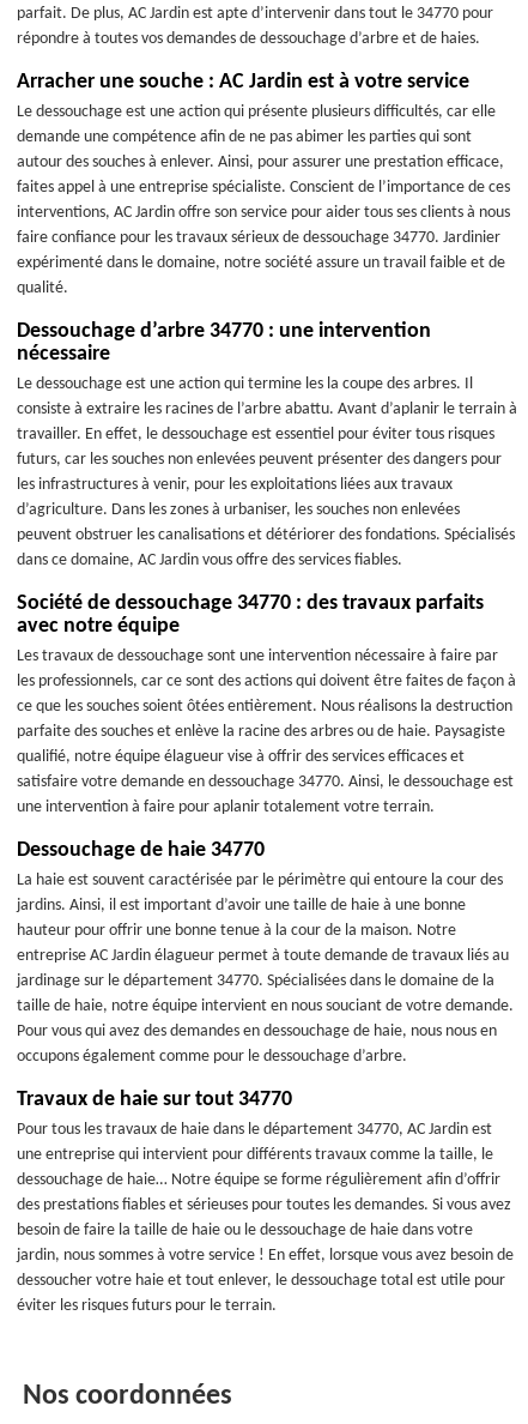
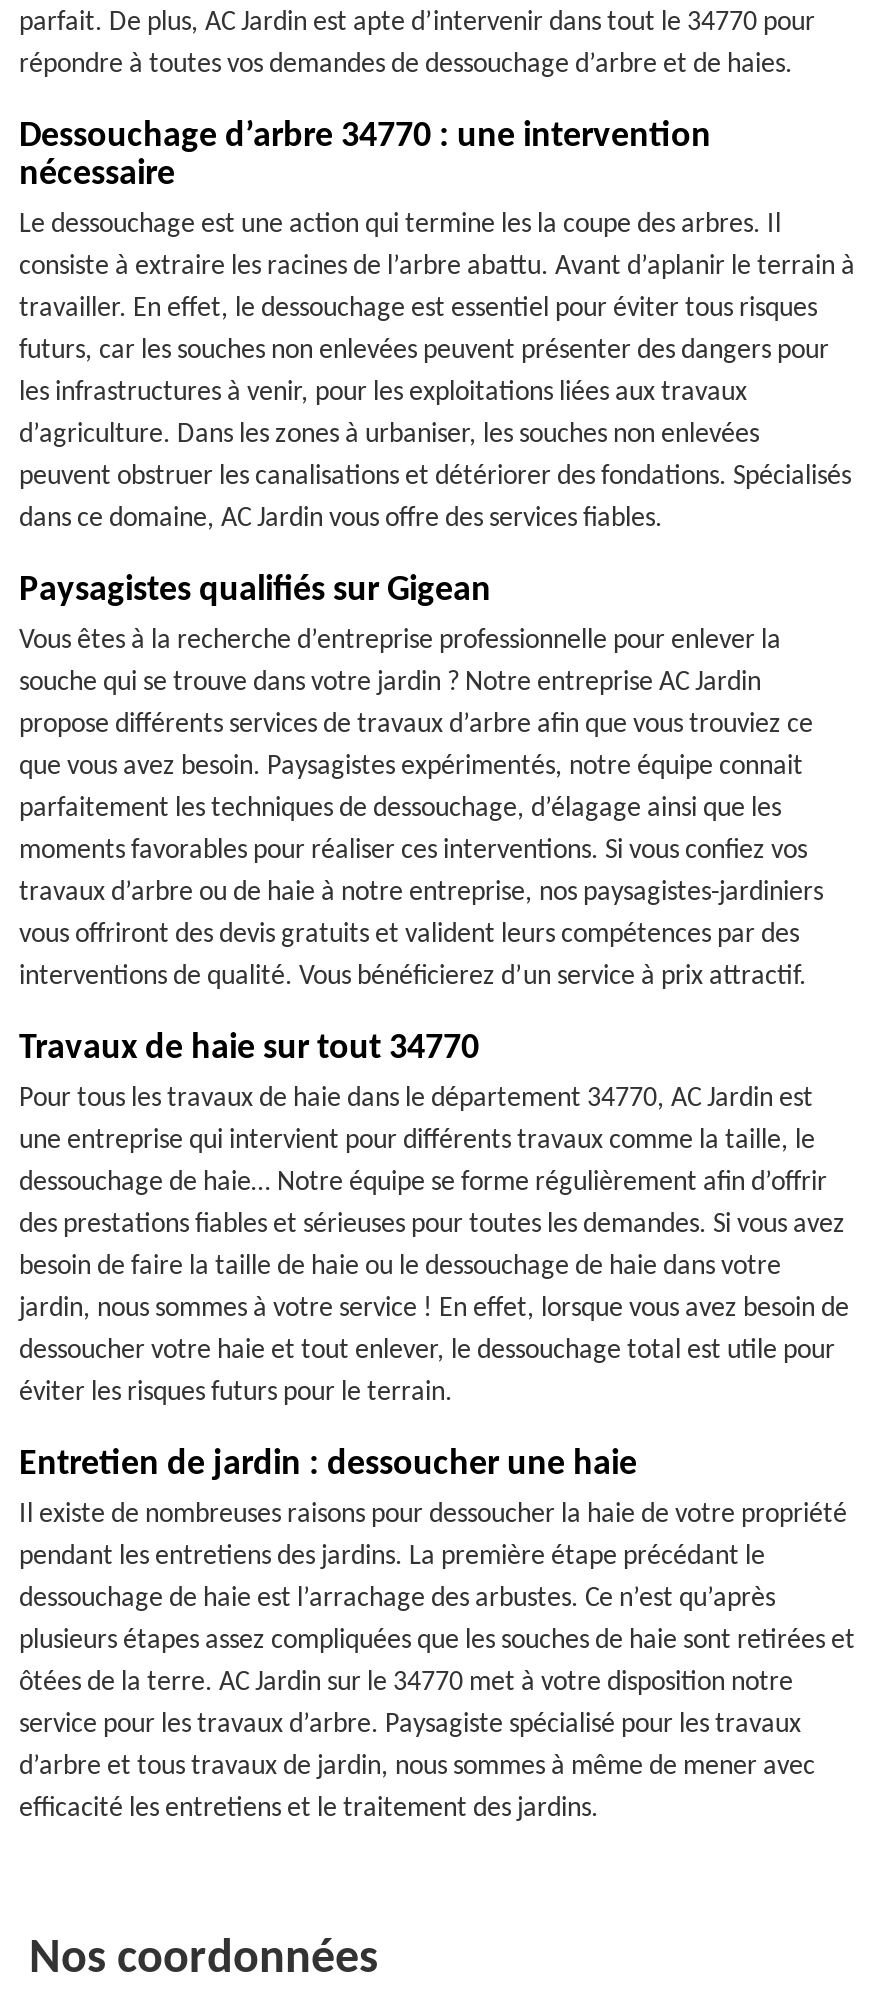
[17,71,510,297] Arracher une souche : AC Jardin est à votre service | Le dessouchage est une action qui présente plusieurs difficultés, car elle | demande une compétence afin de ne pas abimer les parties qui sont | autour des souches à enlever. Ainsi, pour assurer une prestation efficace, | faites appel à une entreprise spécialiste. Conscient de l’importance de ces | interventions, AC Jardin offre son service pour aider tous ses clients à nous | faire confiance pour les travaux sérieux de dessouchage 34770. Jardinier | expérimenté dans le domaine, notre société assure un travail faible et de | qualité. -> none
moved [17,320,517,569] -> [19,118,855,534]: Dessouchage d’arbre 34770 : une intervention | nécessaire | Le dessouchage est une action qui termine les la coupe des arbres. Il | ... | peuvent obstruer les canalisations et détériorer des fondations. Spécialisés | dans ce domaine, AC Jardin vous offre des services fiables.
[17,592,516,1066] Société de dessouchage 34770 : des travaux parfaits | avec notre équipe | Les travaux de dessouchage sont une intervention nécessaire à faire par | les professionnels, car ce sont des actions qui doivent être faites de façon à | ce que les souches soient ôtées entièrement. Nous réalisons la destruction | parfaite des souches et enlève la racine des arbres ou de haie. Paysagiste | qualifié, notre équipe élagueur vise à offrir des services efficaces et | satisfaire votre demande en dessouchage 34770. Ainsi, le dessouchage est | une intervention à faire pour aplanir totalement votre terrain. | Dessouchage de haie 34770 | La haie est souvent caractérisée par le périmètre qui entoure la cour des | jardins. Ainsi, il est important d’avoir une taille de haie à une bonne | hauteur pour offrir une bonne tenue à la cour de la maison. Notre | entreprise AC Jardin élagueur permet à toute demande de travaux liés au | jardinage sur le département 34770. Spécialisées dans le domaine de la | taille de haie, notre équipe intervient en nous souciant de votre demande. | Pour vous qui avez des demandes en dessouchage de haie, nous nous en | occupons également comme pour le dessouchage d’arbre. -> [19,572,823,992] Paysagistes qualifiés sur Gigean | Vous êtes à la recherche d’entreprise professionnelle pour enlever la | souche qui se trouve dans votre jardin ? Notre entreprise AC Jardin | propose différents services de travaux d’arbre afin que vous trouviez ce | que vous avez besoin. Paysagistes expérimentés, notre équipe connait | parfaitement les techniques de dessouchage, d’élagage ainsi que les | moments favorables pour réaliser ces interventions. Si vous confiez vos | travaux d’arbre ou de haie à notre entreprise, nos paysagistes-jardiniers | vous offriront des devis gratuits et valident leurs compétences par des | interventions de qualité. Vous bénéficierez d’un service à prix attractif.
moved [17,1088,514,1315] -> [19,1030,849,1408]: Travaux de haie sur tout 34770 | Pour tous les travaux de haie dans le département 34770, AC Jardin est | une entreprise qui intervient pour différents travaux comme la taille, le | ... | dessoucher votre haie et tout enlever, le dessouchage total est utile pour | éviter les risques futurs pour le terrain.
none -> [19,1446,855,1824] Entretien de jardin : dessoucher une haie | Il existe de nombreuses raisons pour dessoucher la haie de votre propriété | pendant les entretiens des jardins. La première étape précédant le | dessouchage de haie est l’arrachage des arbustes. Ce n’est qu’après | plusieurs étapes assez compliquées que les souches de haie sont retirées et | ôtées de la terre. AC Jardin sur le 34770 met à votre disposition notre | service pour les travaux d’arbre. Paysagiste spécialisé pour les travaux | d’arbre et tous travaux de jardin, nous sommes à même de mener avec | efficacité les entretiens et le traitement des jardins.

